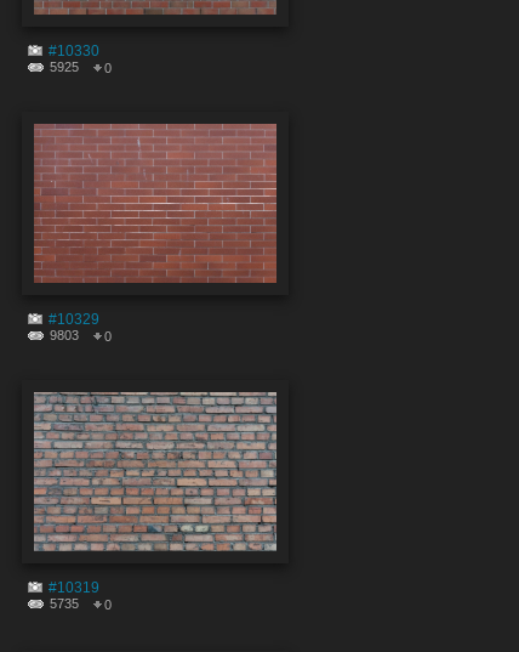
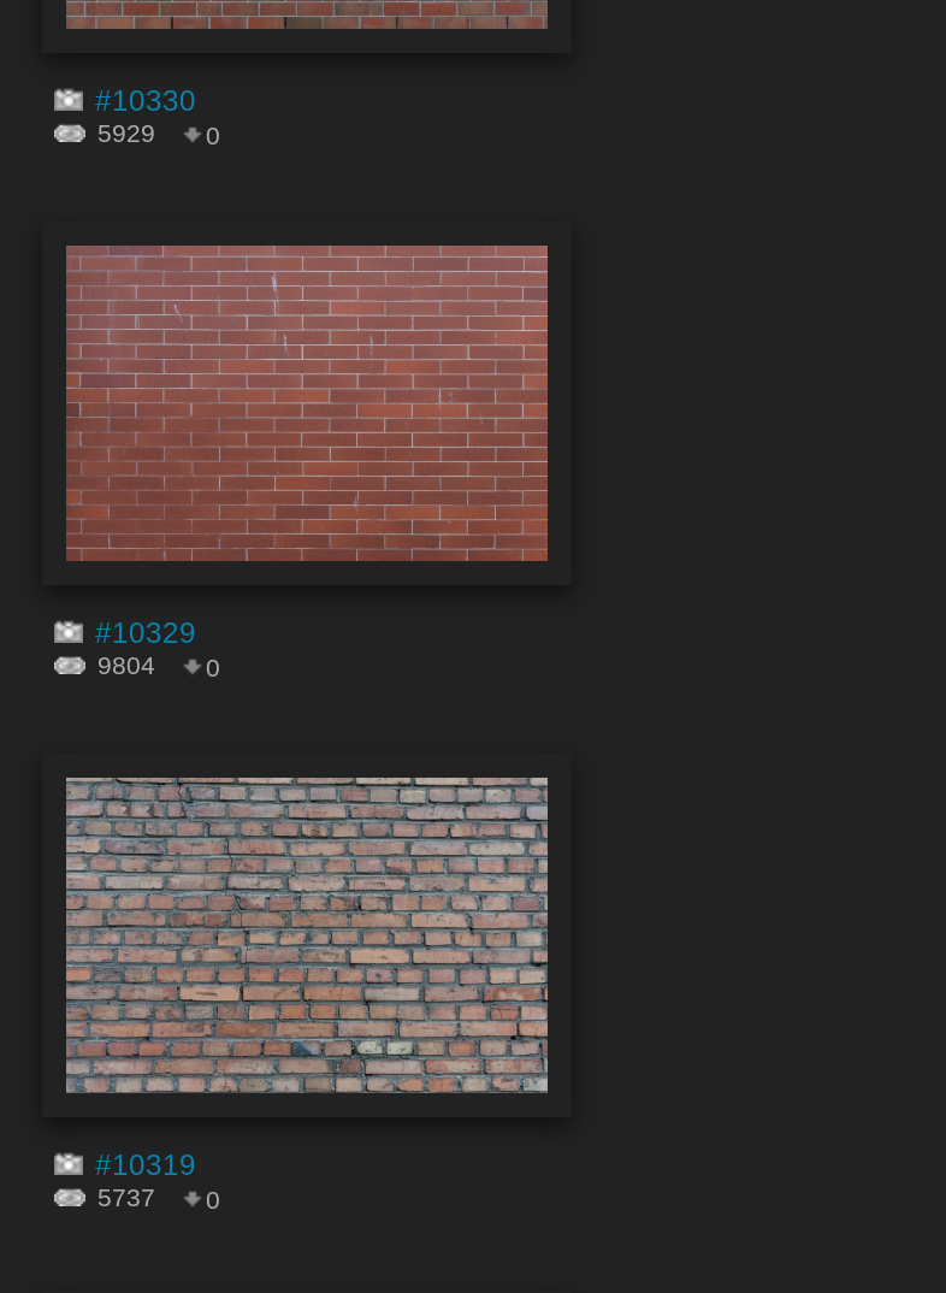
[50,59,112,75] 5925 0 -> [97,118,220,149] 5929 0
[50,328,112,344] 9803 0 -> [97,650,220,681] 9804 0
[50,596,112,612] 5735 0 -> [97,1182,220,1214] 5737 0

